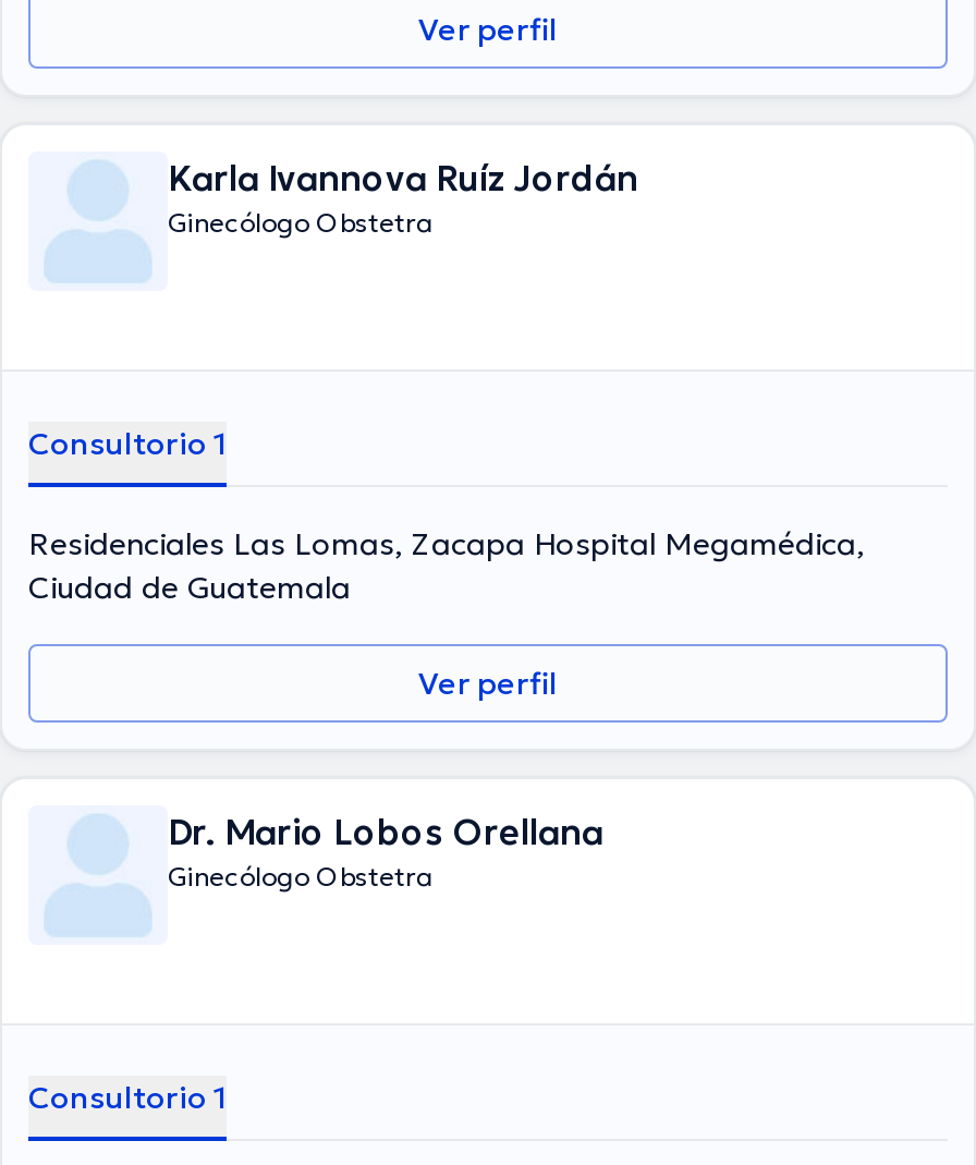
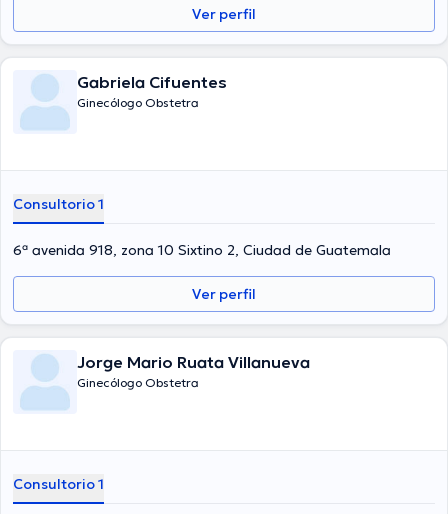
[168,156,638,199] Karla Ivannova Ruíz Jordán -> [77,72,227,92] Gabriela Cifuentes
[28,524,865,607] Residenciales Las Lomas, Zacapa Hospital Megamédica, | Ciudad de Guatemala -> [13,241,391,259] 6ª avenida 918, zona 10 Sixtino 2, Ciudad de Guatemala
[168,810,603,853] Dr. Mario Lobos Orellana -> [77,352,310,372] Jorge Mario Ruata Villanueva

